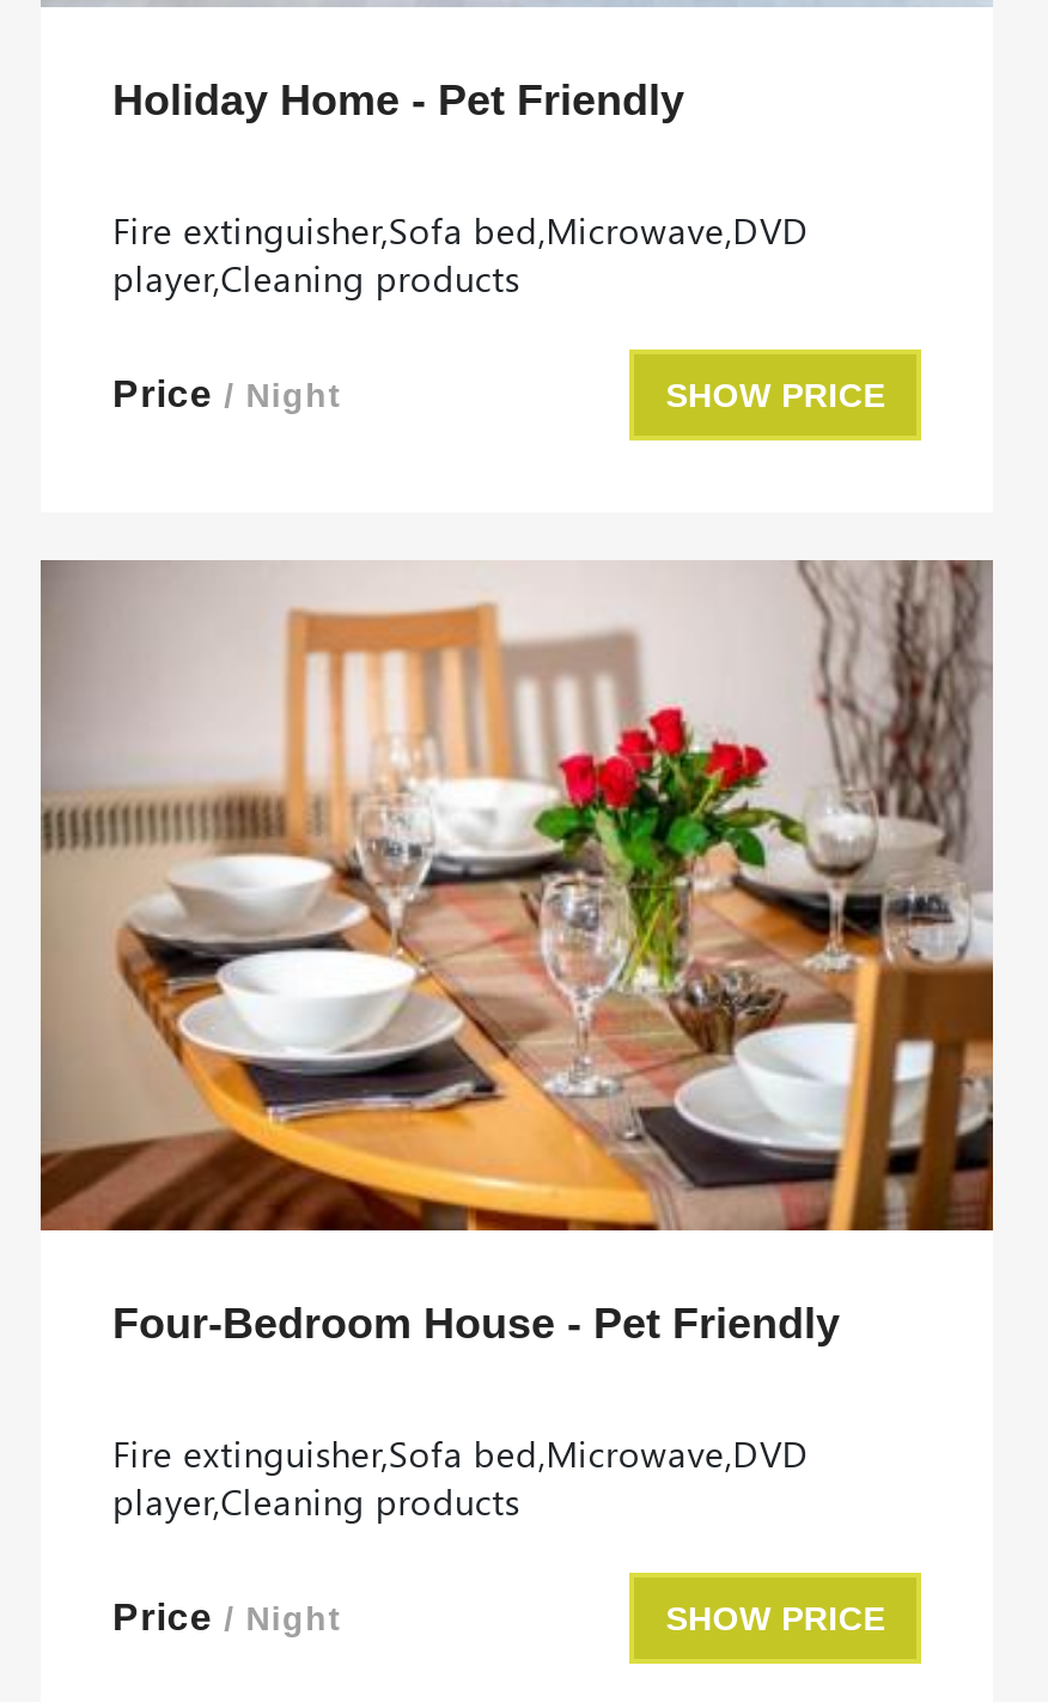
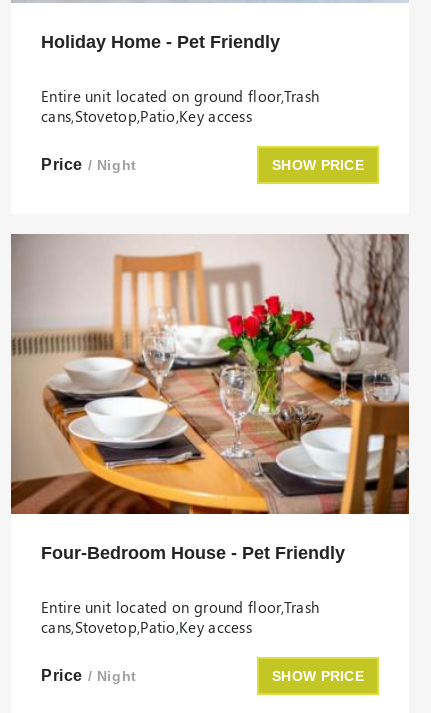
[112,206,809,302] Fire extinguisher,Sofa bed,Microwave,DVD | player,Cleaning products -> [41,86,319,126] Entire unit located on ground floor,Trash | cans,Stovetop,Patio,Key access
[112,1429,809,1525] Fire extinguisher,Sofa bed,Microwave,DVD | player,Cleaning products -> [41,597,319,637] Entire unit located on ground floor,Trash | cans,Stovetop,Patio,Key access

